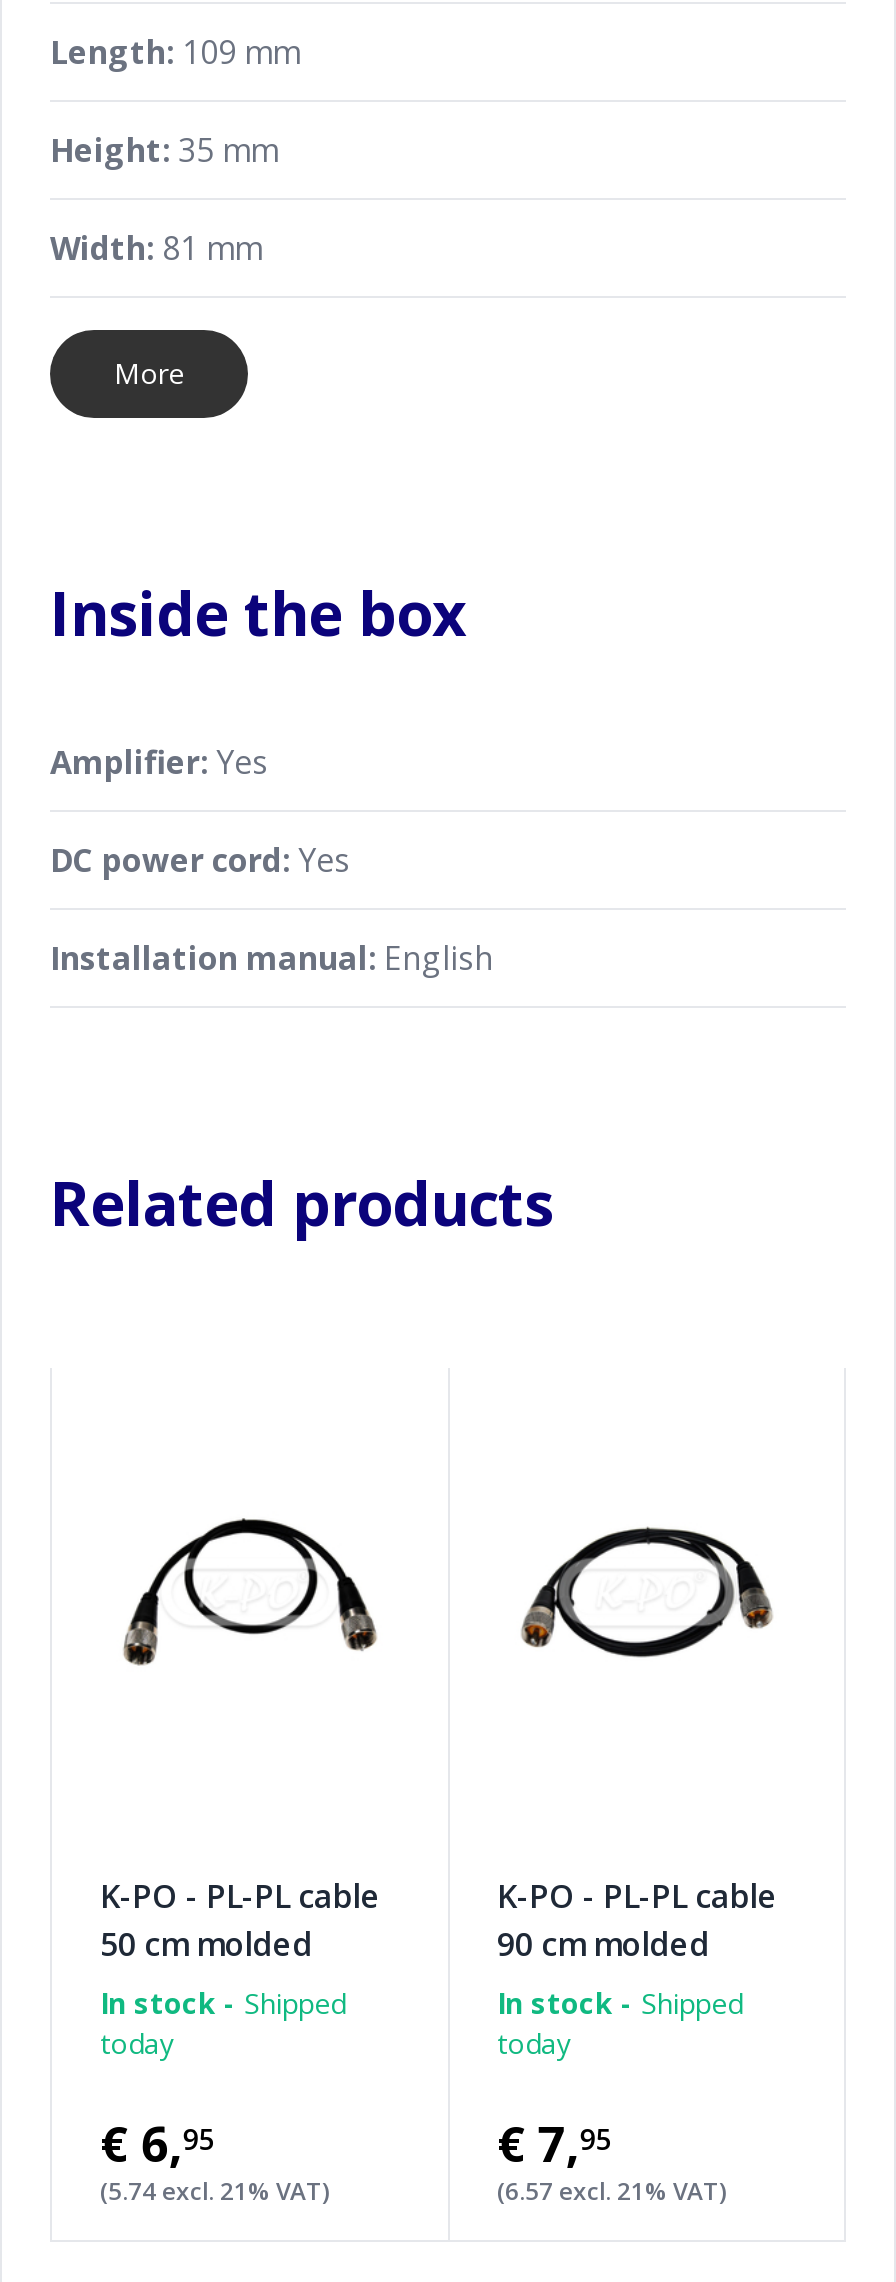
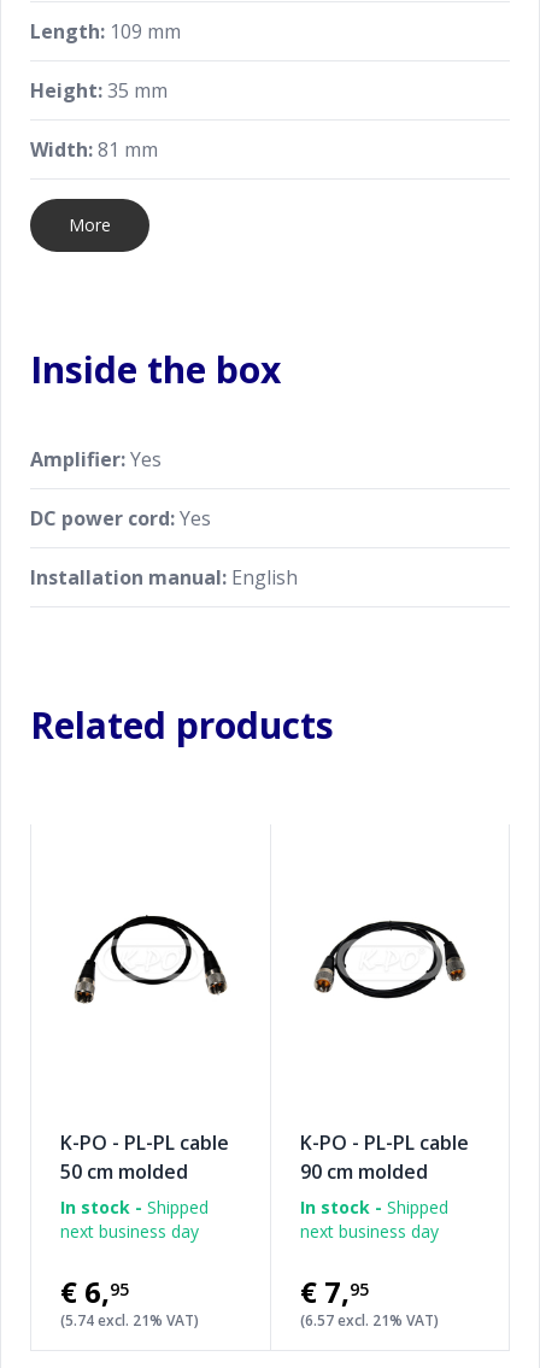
[100,2024,174,2062] today -> [60,1220,199,1243] next business day
[497,2024,571,2062] today -> [300,1220,438,1243] next business day

